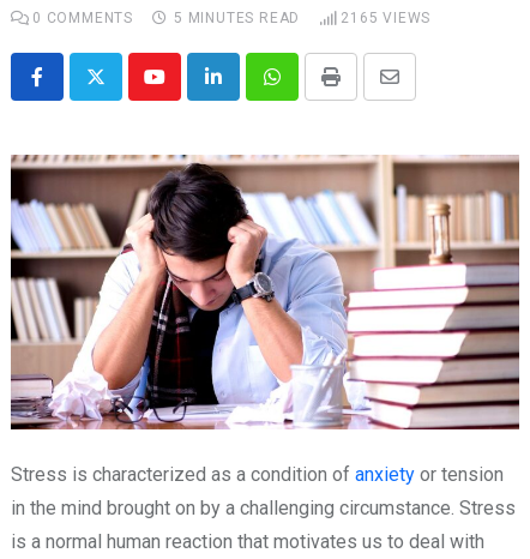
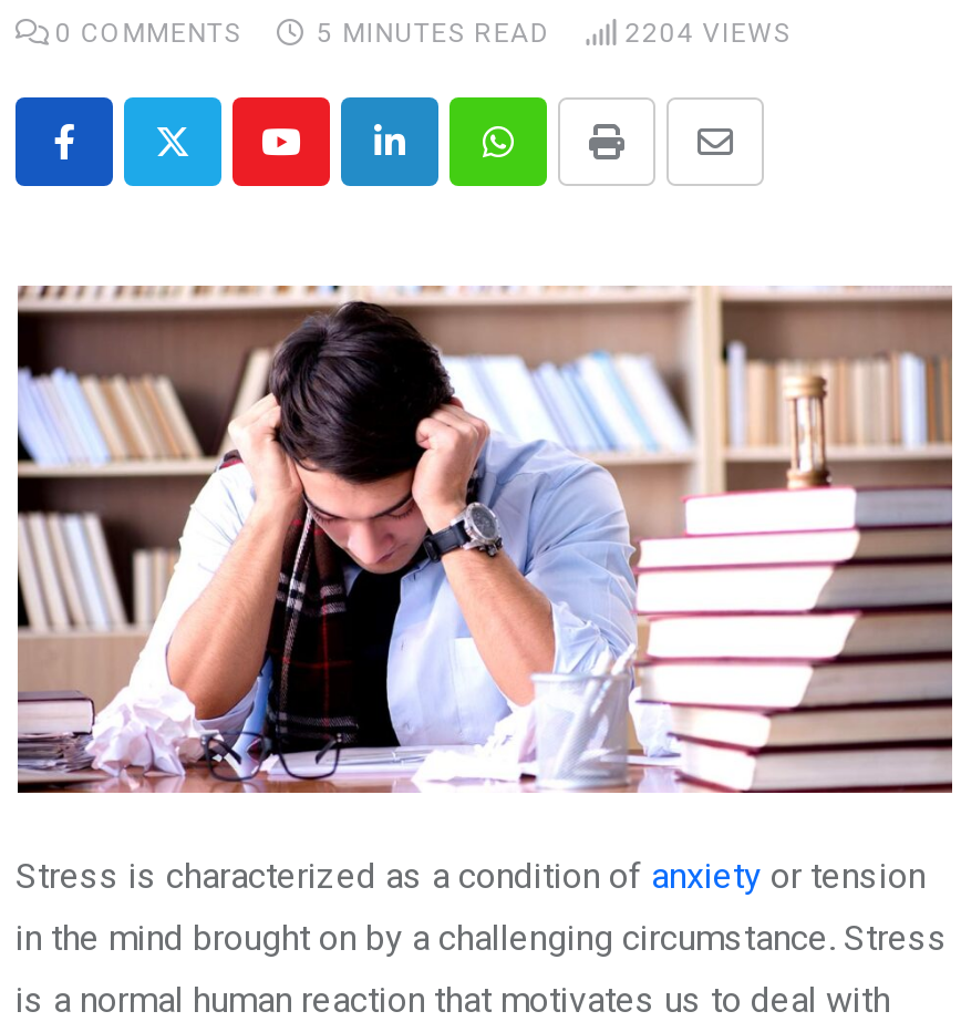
[341,10,431,26] 2165 VIEWS -> [625,18,791,49] 2204 VIEWS

